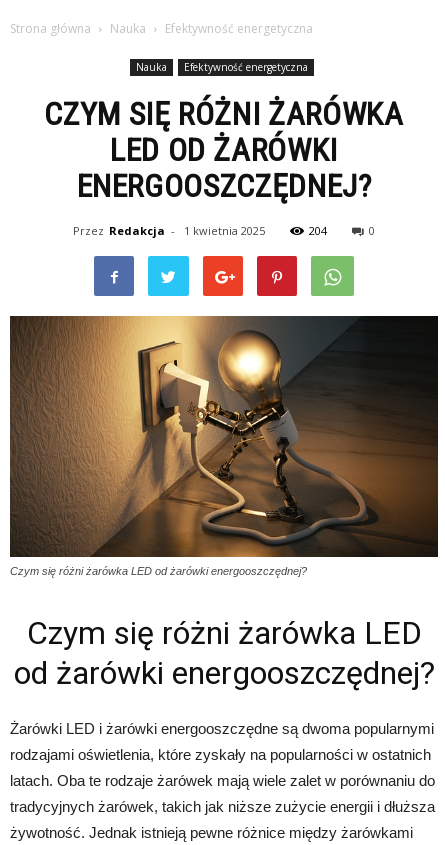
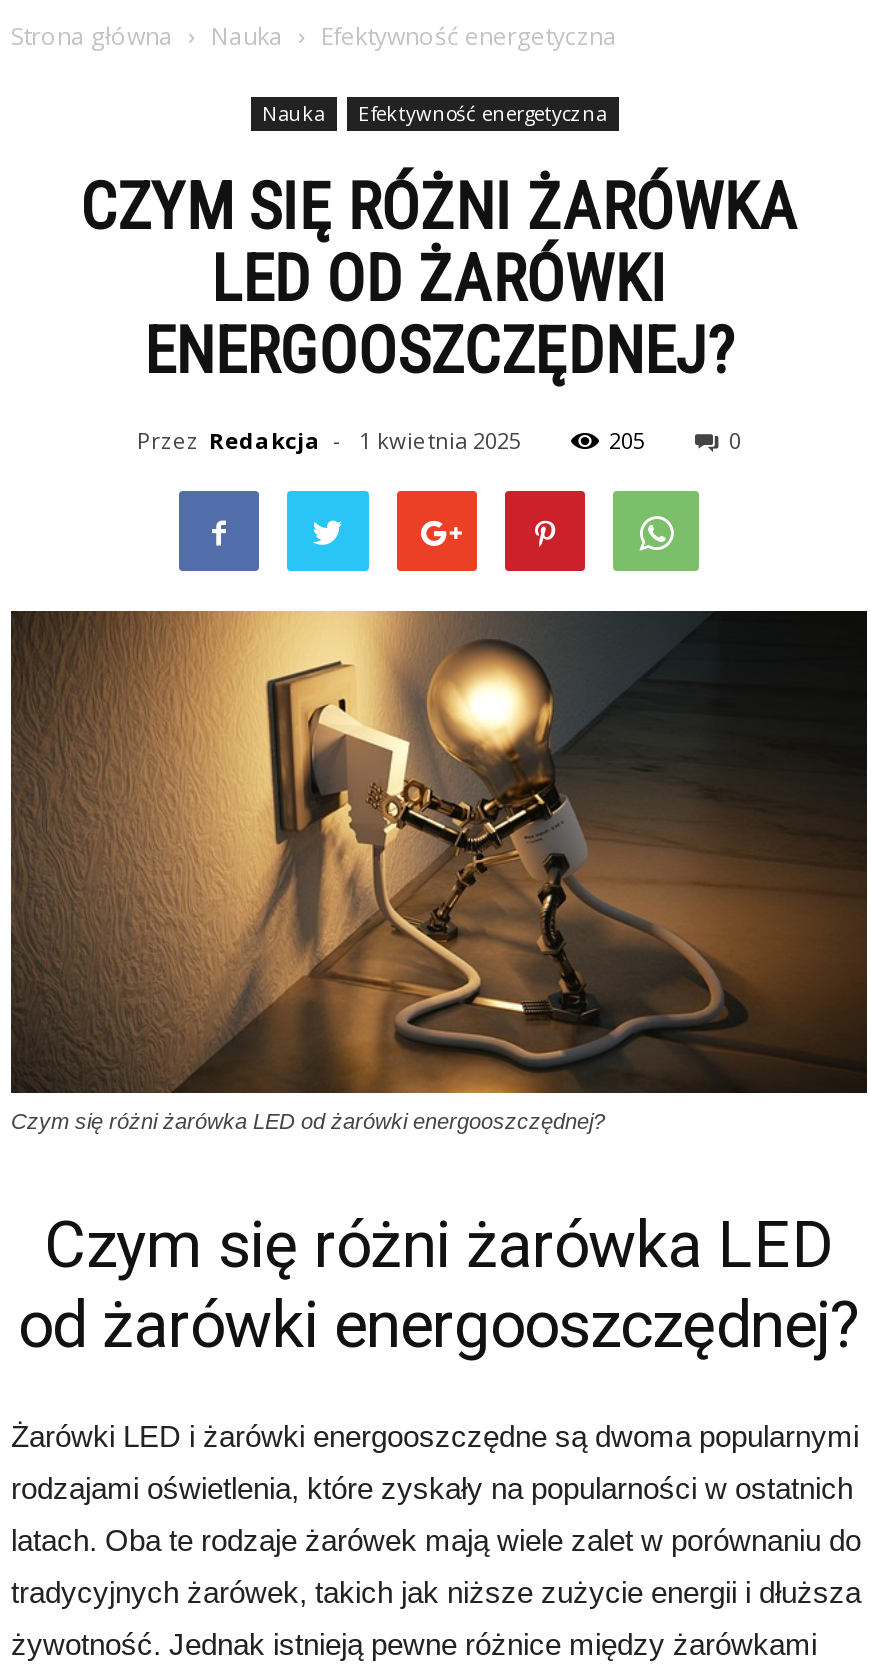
[309,223,327,238] 204 -> [609,425,645,455] 205

